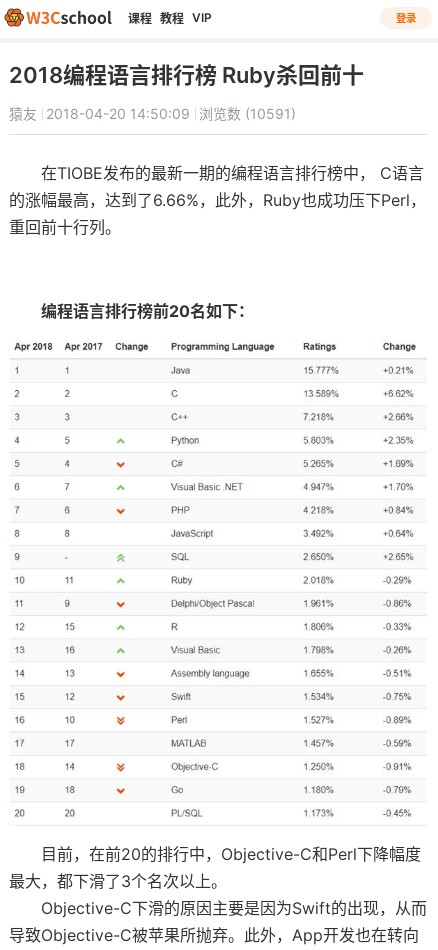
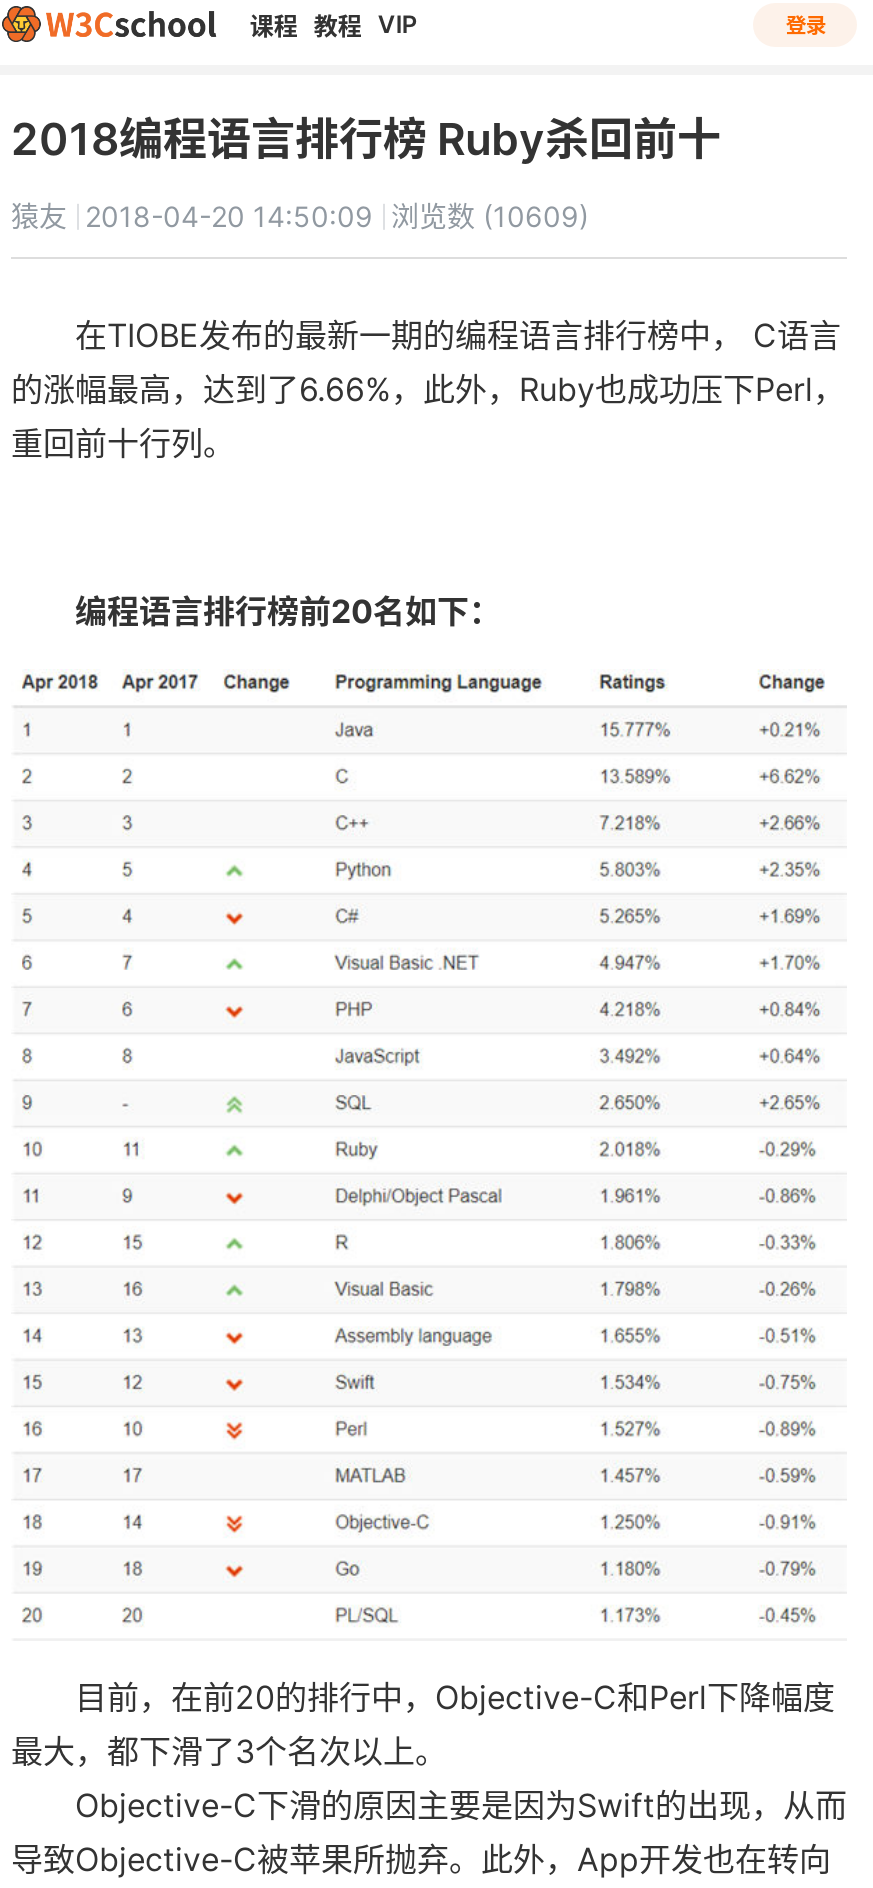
[9,105,296,122] 猿友 2018-04-20 14:50:09 浏览数 (10591) -> [11,199,589,233] 猿友 2018-04-20 14:50:09 浏览数 (10609)

